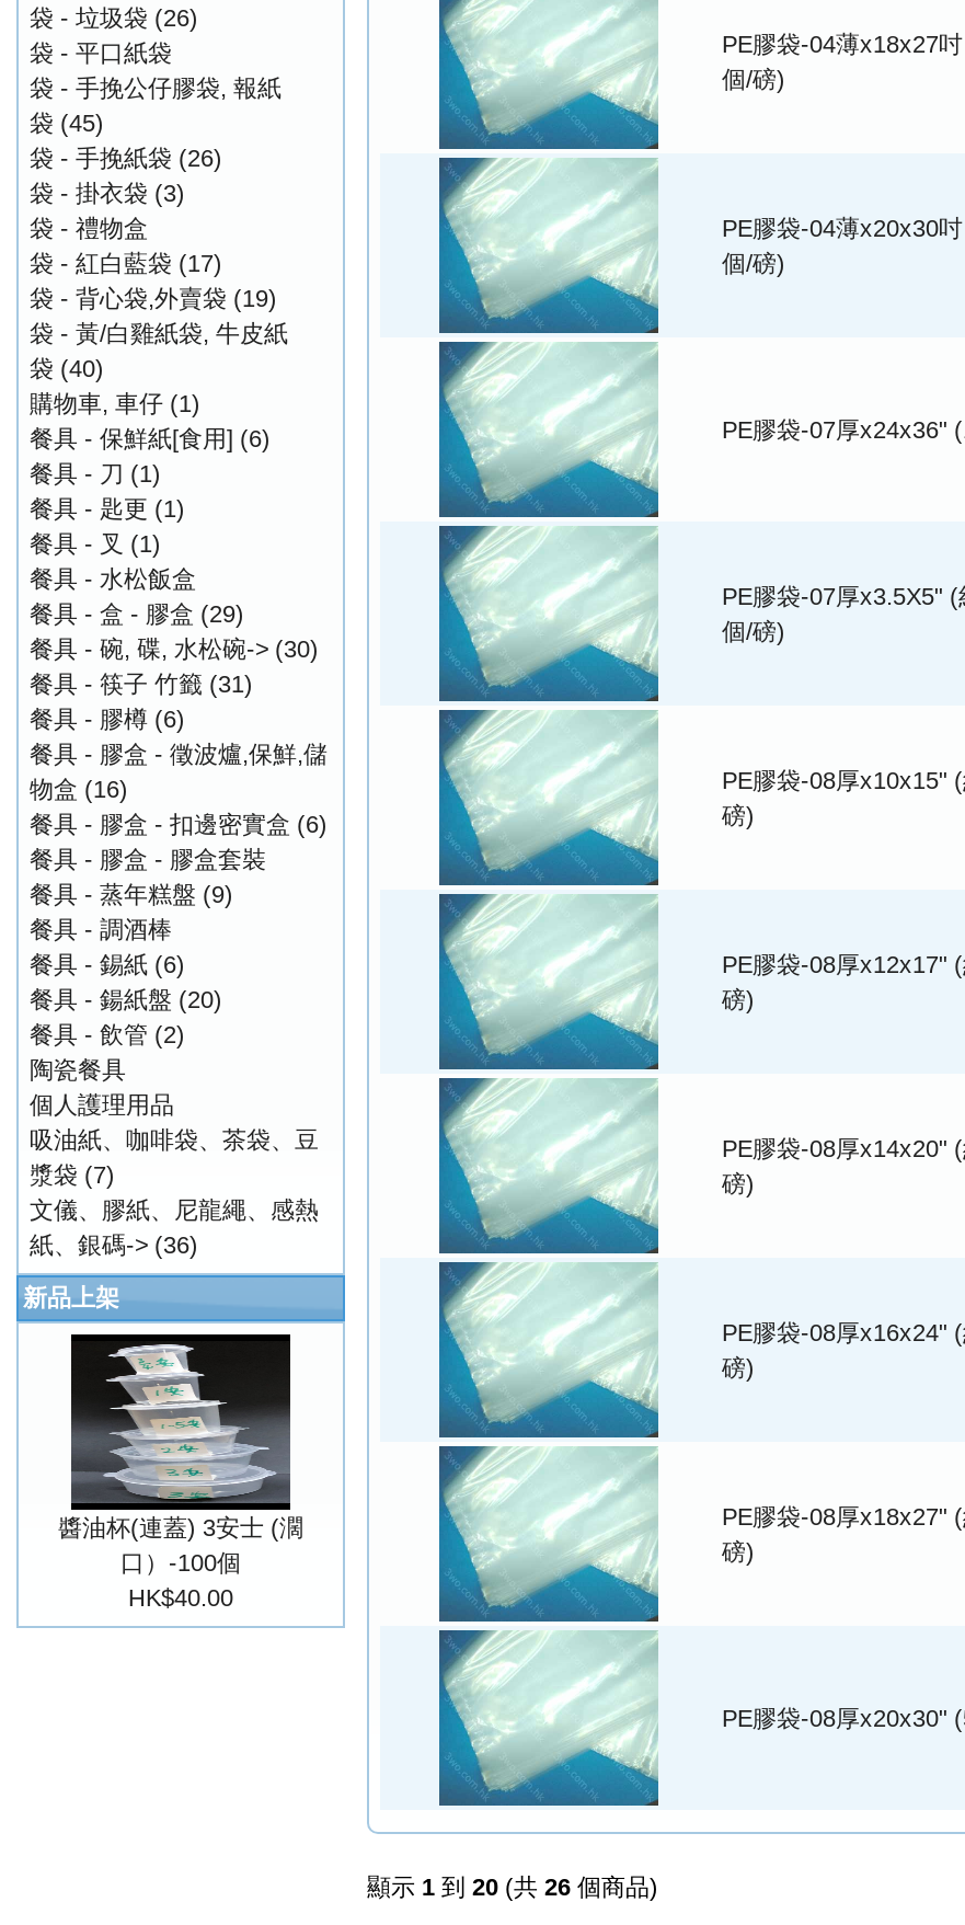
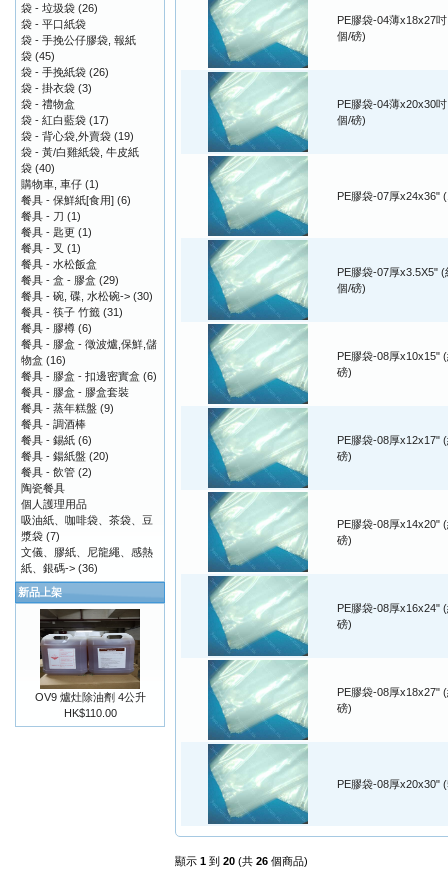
[58,1332,303,1611] [image] | 醬油杯(連蓋) 3安士 (濶 | 口）-100個 | HK$40.00 -> [34,608,145,719] [image] | OV9 爐灶除油劑 4公升 | HK$110.00

